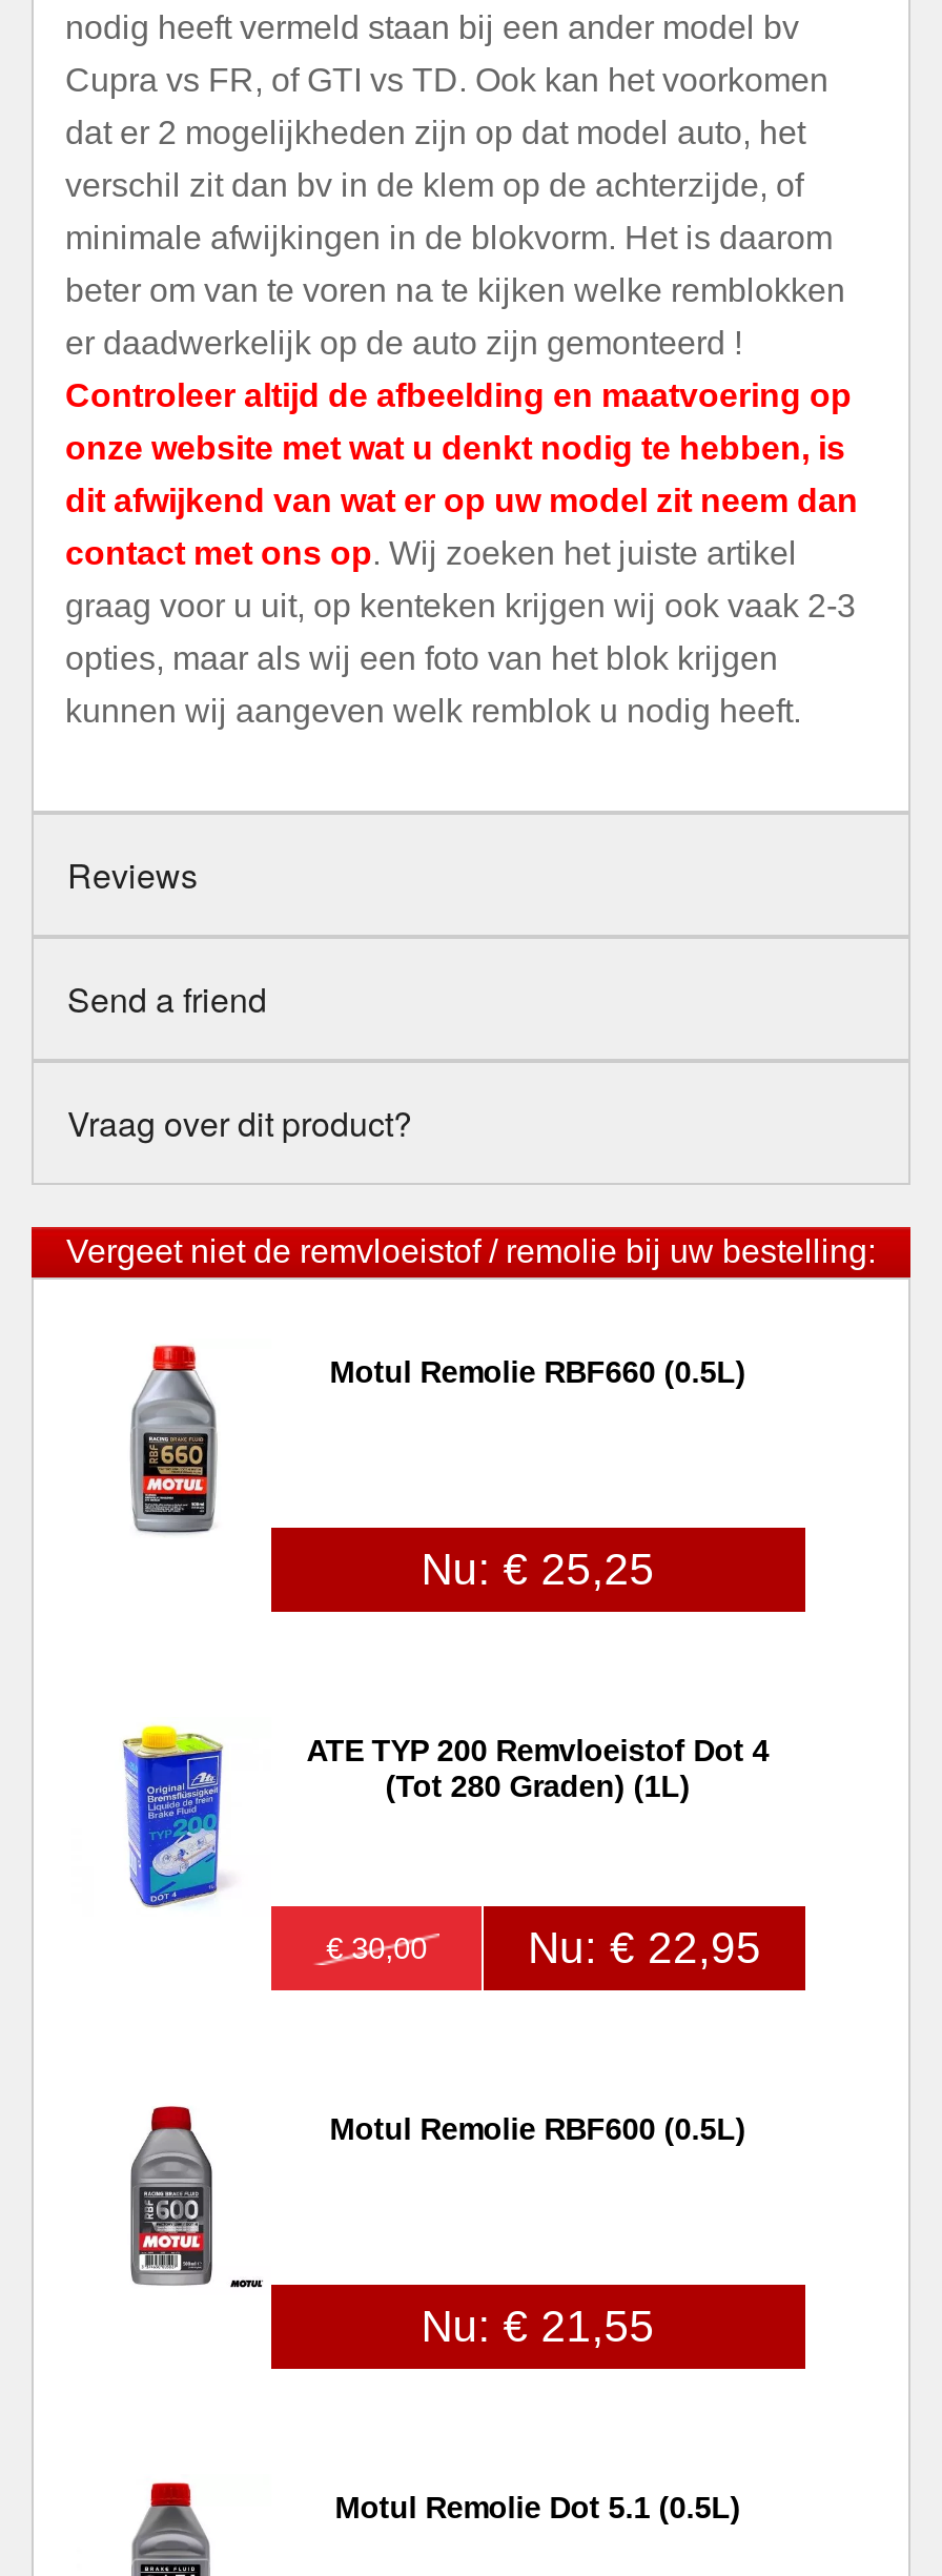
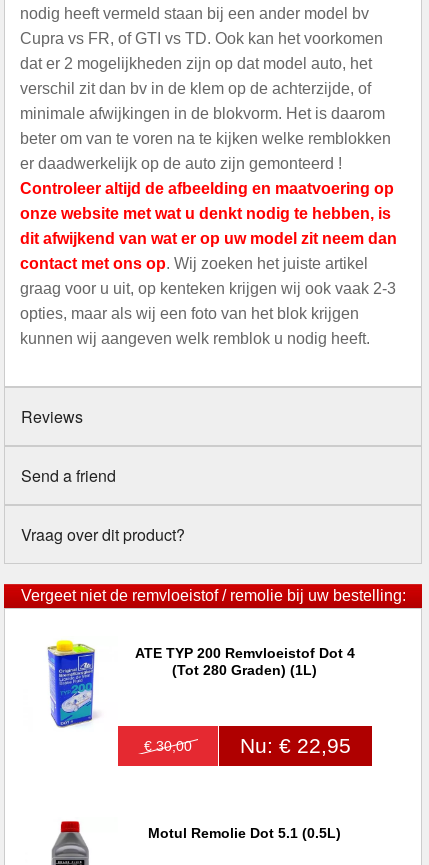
[130,1345,217,1536] [image] -> none
[329,1355,746,1388] Motul Remolie RBF660 (0.5L) -> none
[421,1543,654,1592] Nu: € 25,25 -> none
[137,2106,212,2287] [image] -> none
[329,2112,746,2146] Motul Remolie RBF600 (0.5L) -> none
[421,2301,654,2350] Nu: € 21,55 -> none

